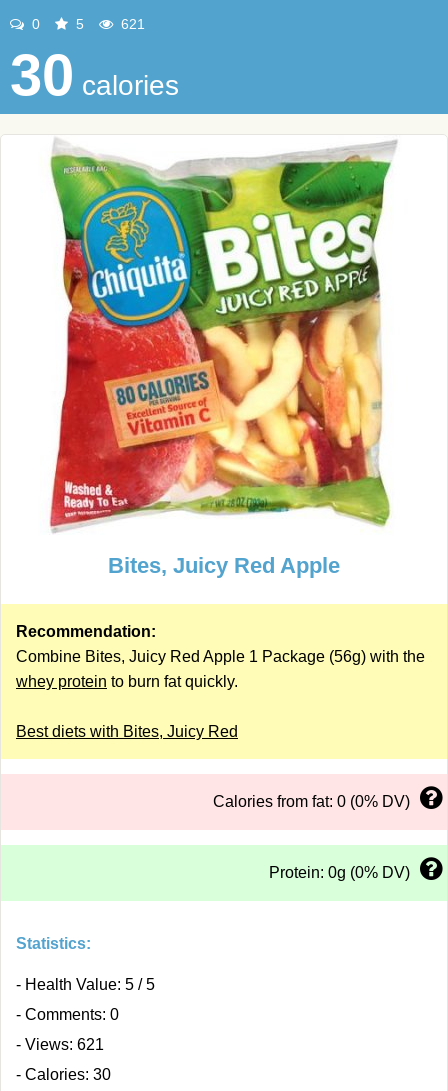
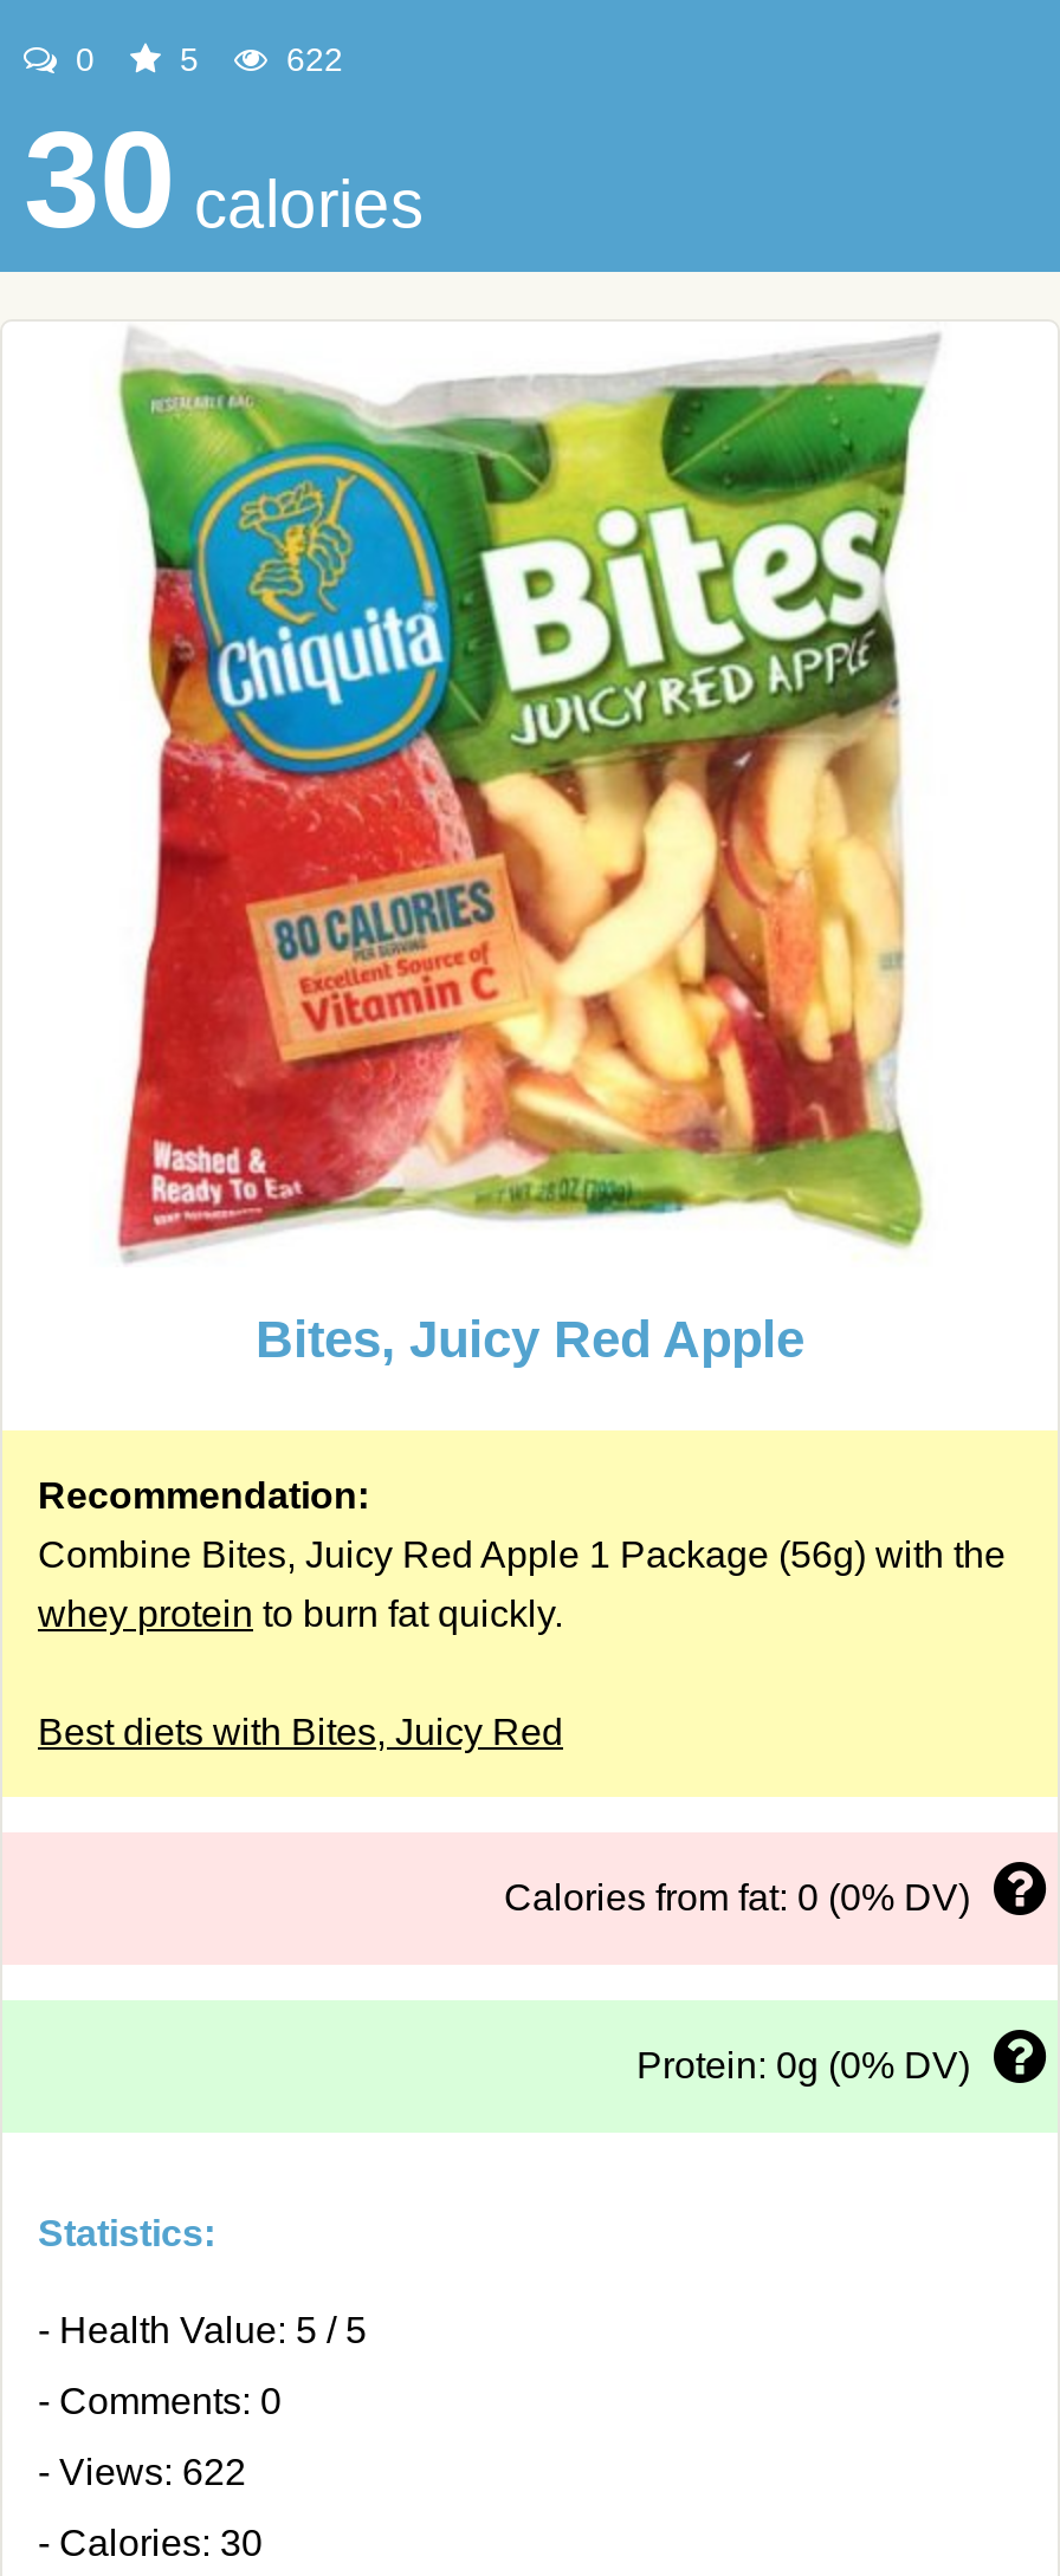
[117,16,145,32] 621 -> [277,40,343,78] 622
[16,1036,104,1053] - Views: 621 -> [38,2452,246,2492] - Views: 622

